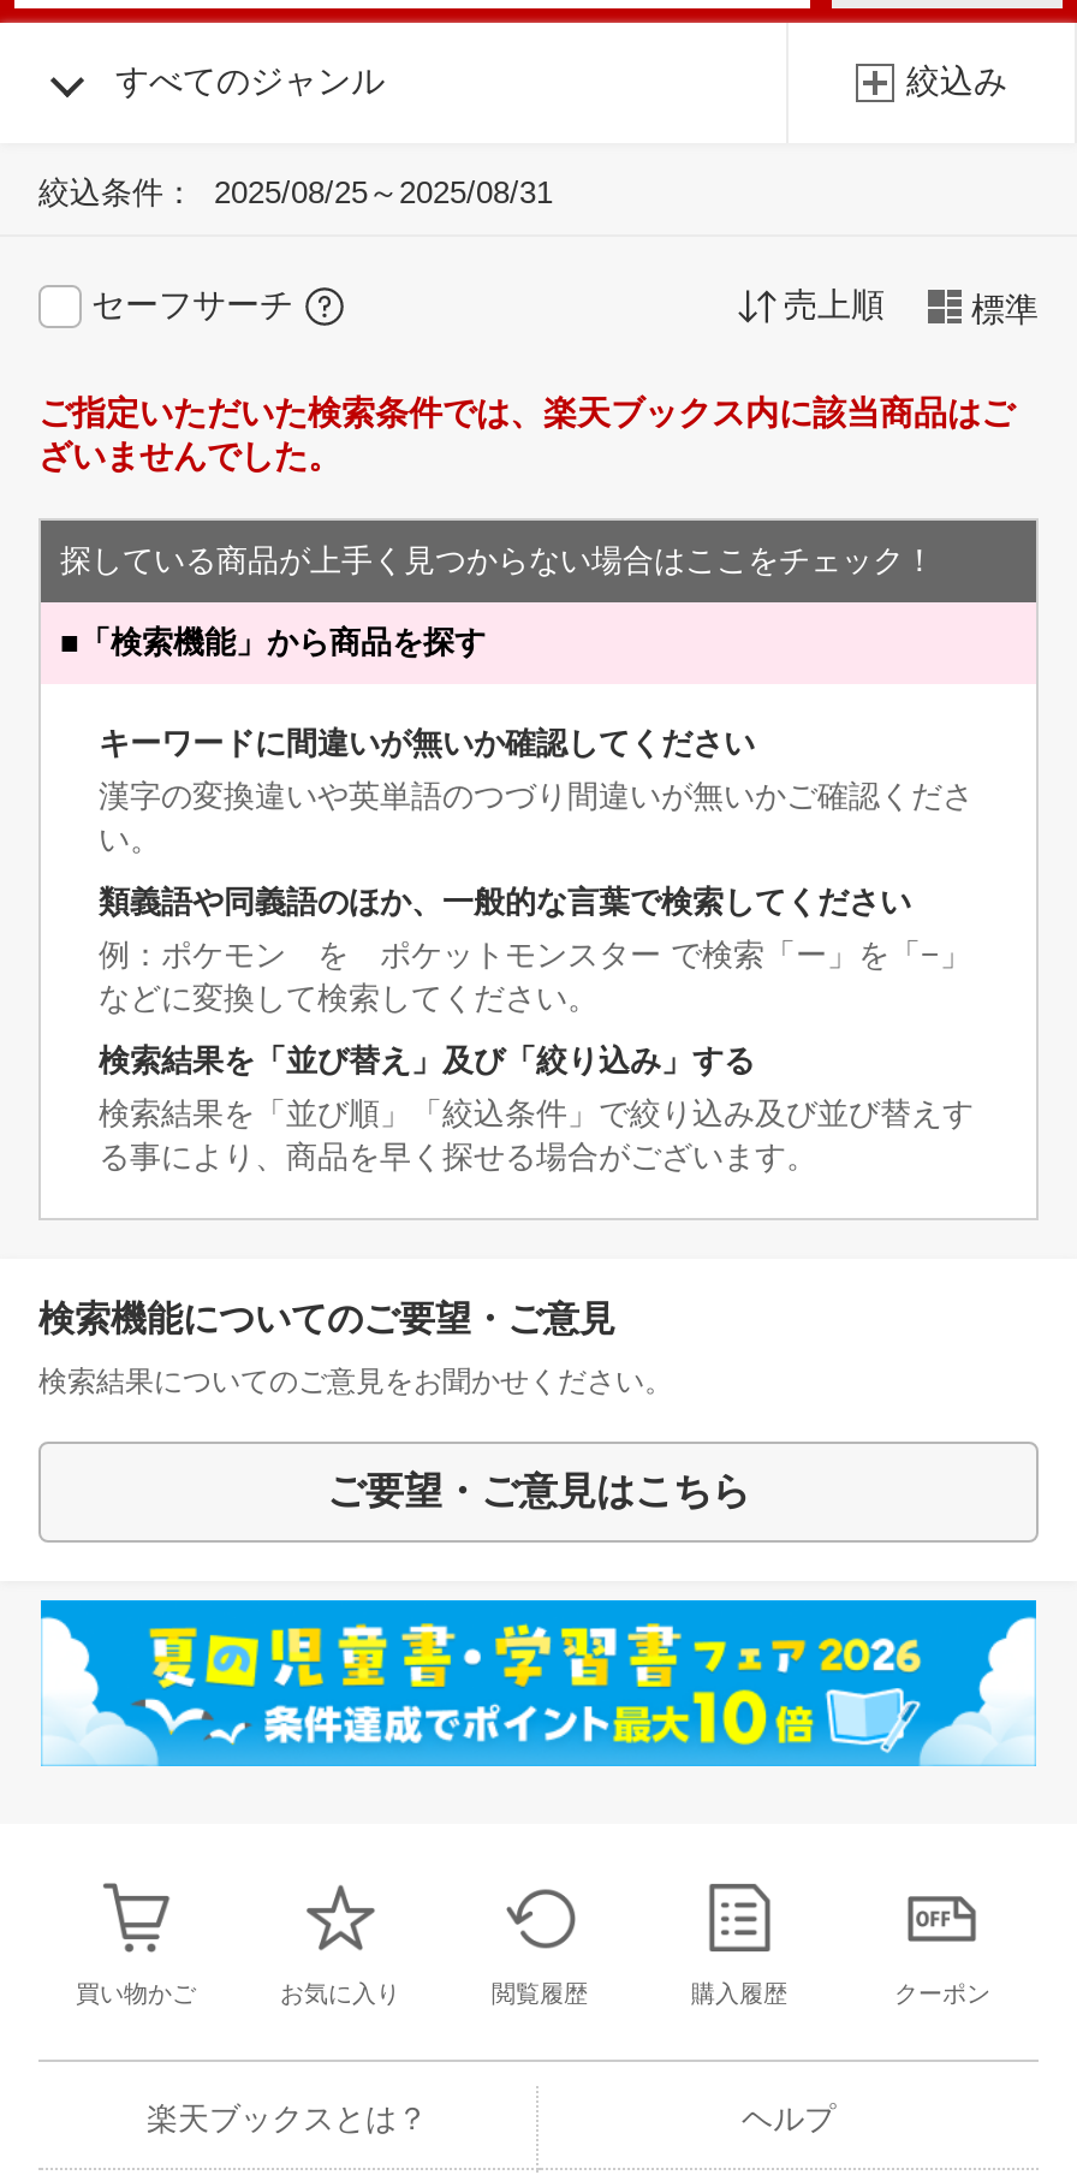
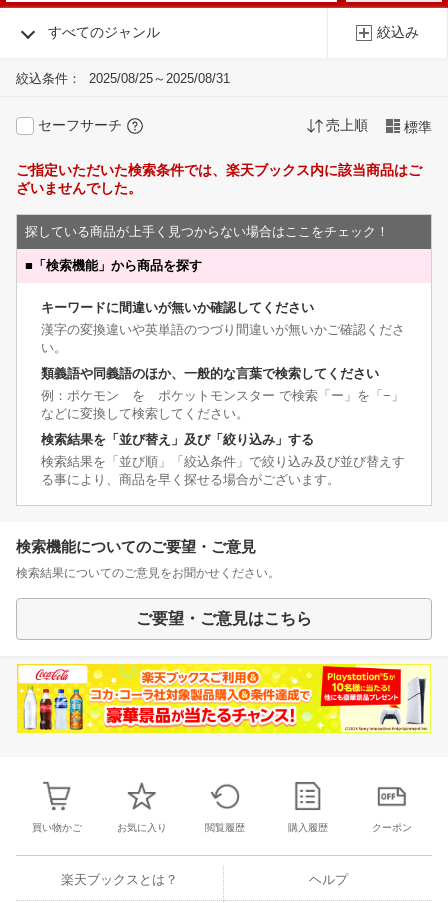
[38,1598,1039,1769] [image] -> [16,663,432,734] [image]

